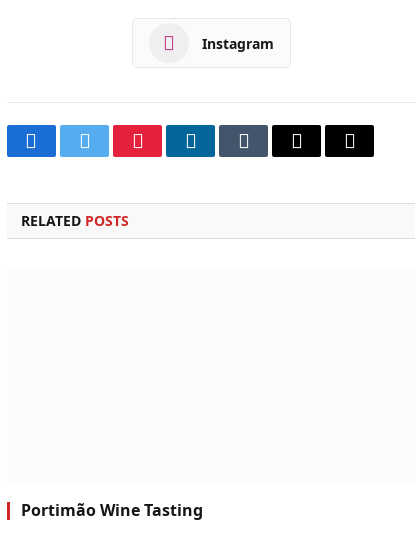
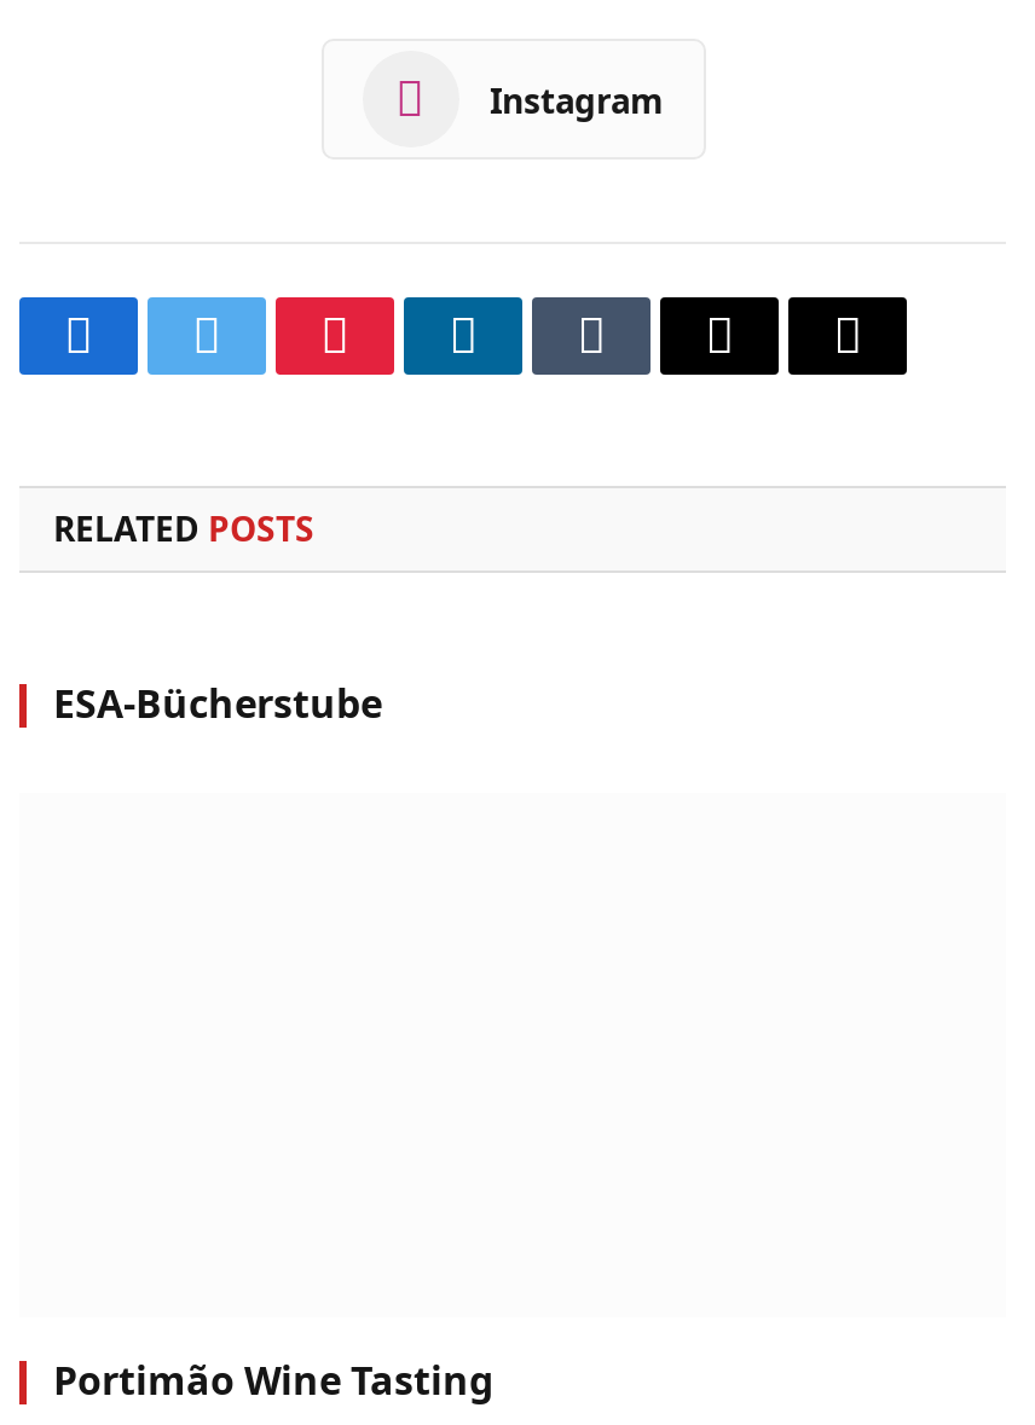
none -> [53,677,382,730] ESA-Bücherstube

